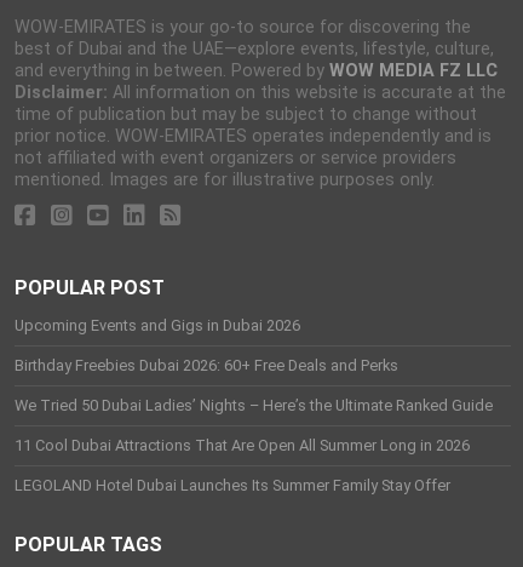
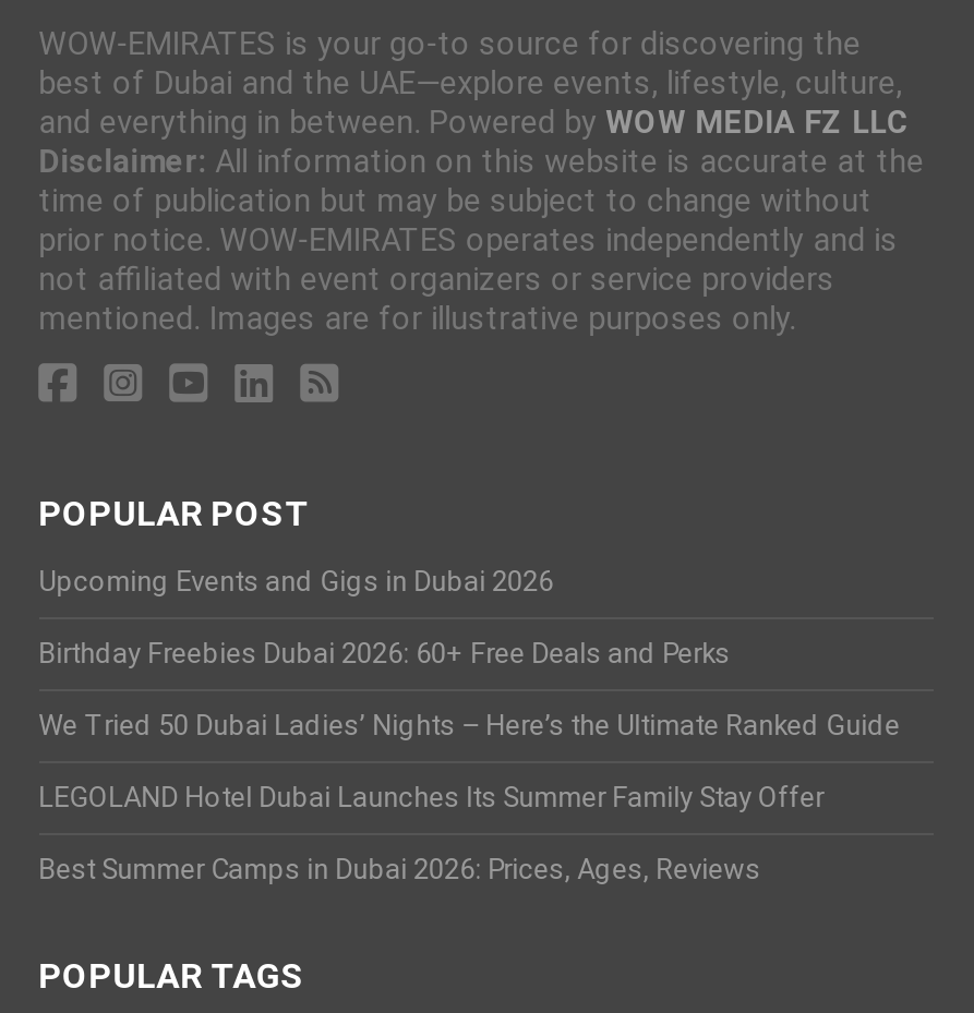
[14,436,469,455] 11 Cool Dubai Attractions That Are Open All Summer Long in 2026 -> none
moved [14,476,450,495] -> [39,781,824,814]: LEGOLAND Hotel Dubai Launches Its Summer Family Stay Offer
none -> [39,853,761,886] Best Summer Camps in Dubai 2026: Prices, Ages, Reviews

